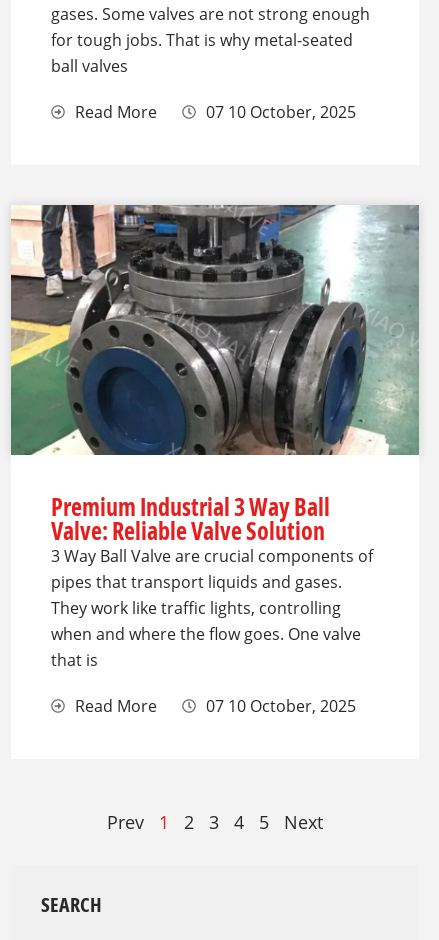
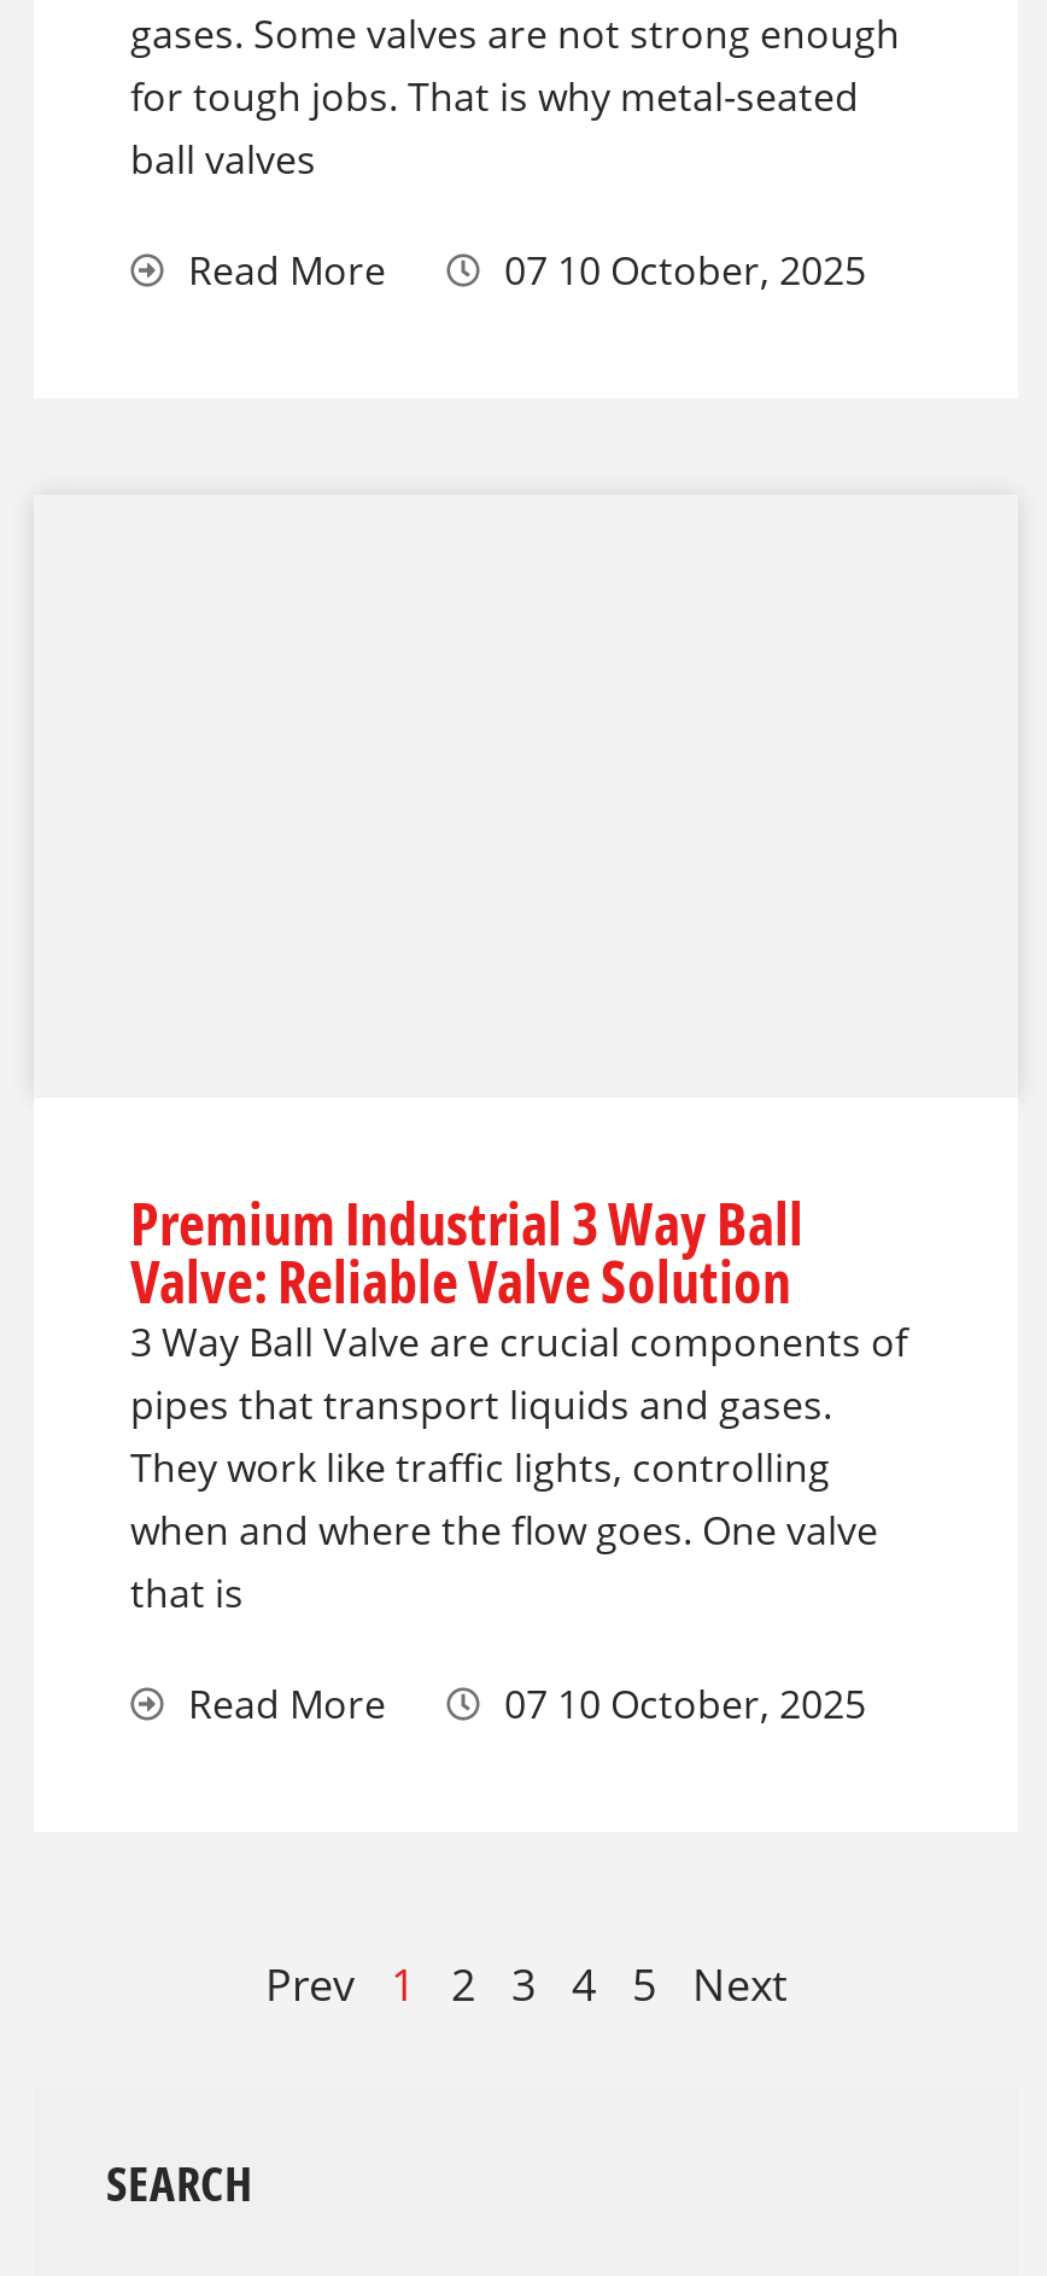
[10,204,420,456] [image] -> none

